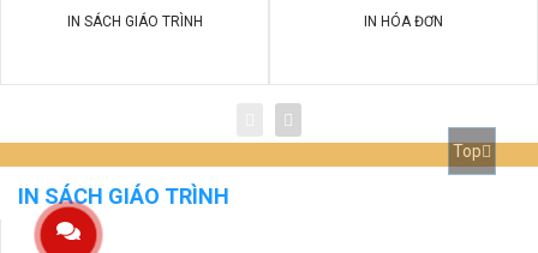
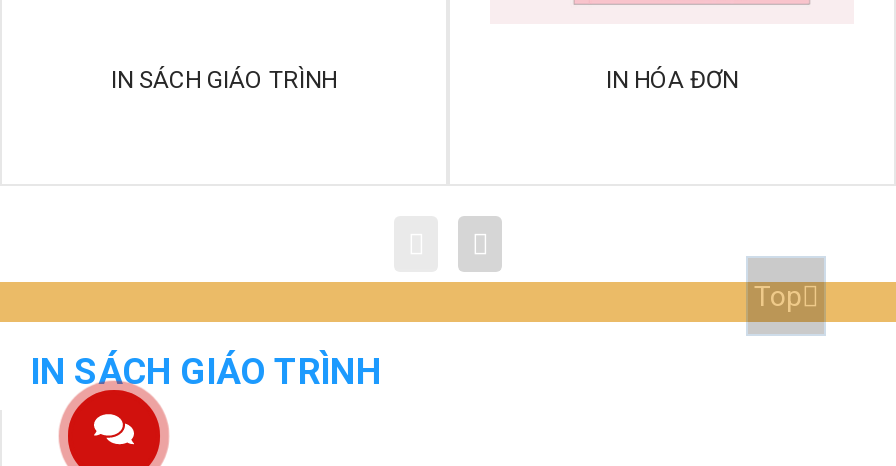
[453,141,482,161] Top -> none

